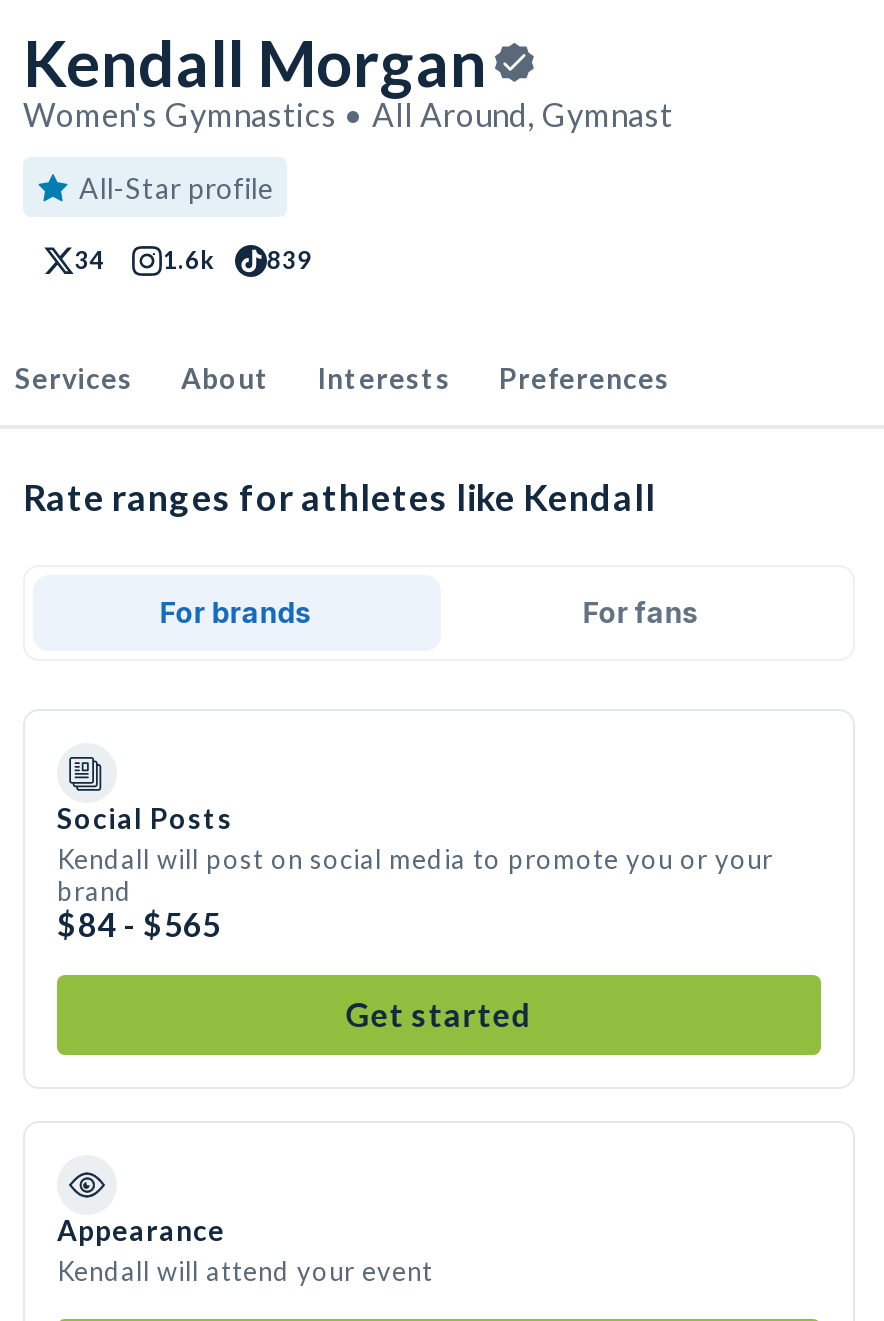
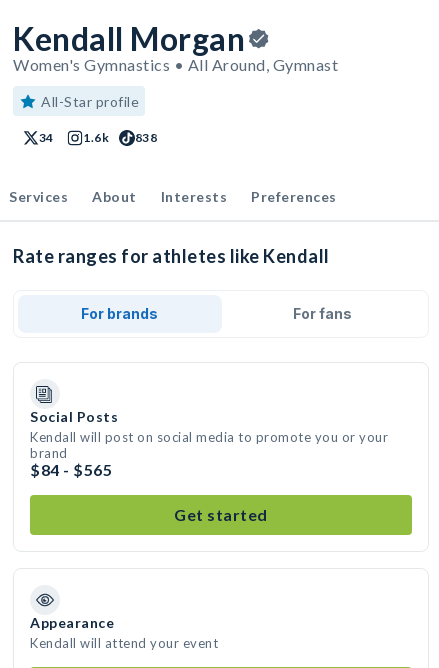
[74,245,311,275] 34 1.6k 839 -> [38,130,157,145] 34 1.6k 838

